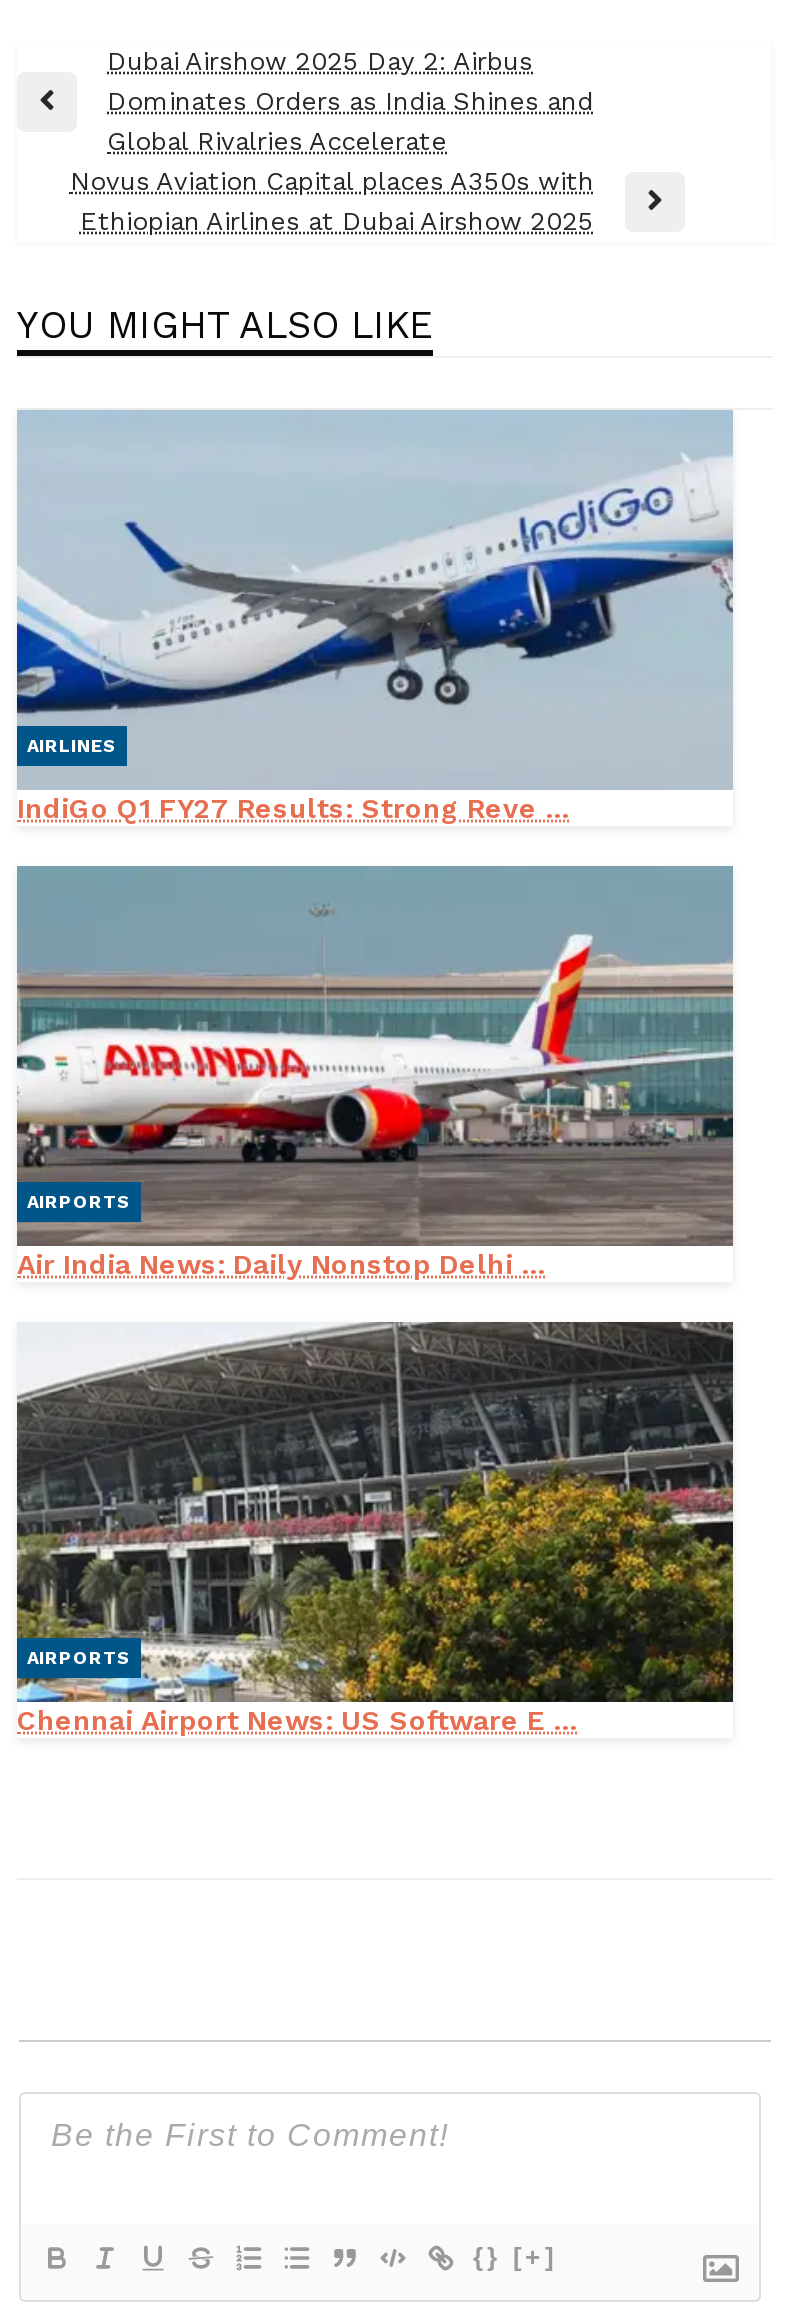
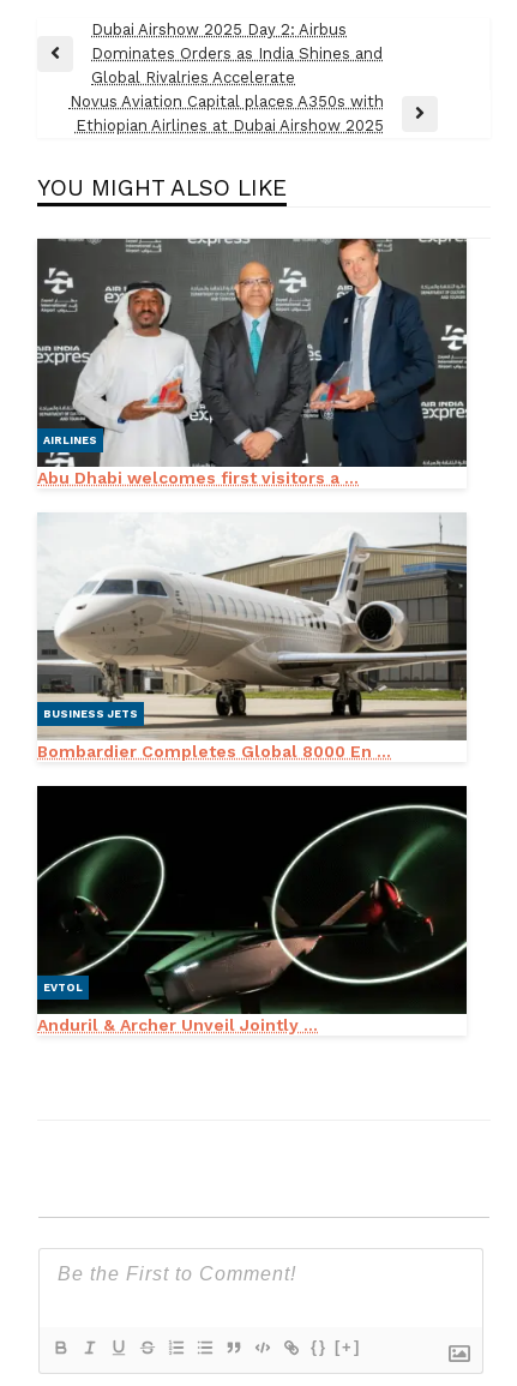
[15,409,735,823] [image] | IndiGo Q1 FY27 Results: Strong Reve ... -> [36,238,468,487] [image] | Abu Dhabi welcomes first visitors a ...
[15,865,735,1243] [image] | AIRPORTS -> [36,514,468,732] [image] | BUSINESS JETS
[17,1247,545,1279] Air India News: Daily Nonstop Delhi ... -> [37,741,391,761] Bombardier Completes Global 8000 En ...
[15,1321,735,1705] [image] | AIRPORTS -> [36,785,468,1015] [image] | EVTOL
[17,1703,577,1735] Chennai Airport News: US Software E ... -> [37,1015,318,1034] Anduril & Archer Unveil Jointly ...

